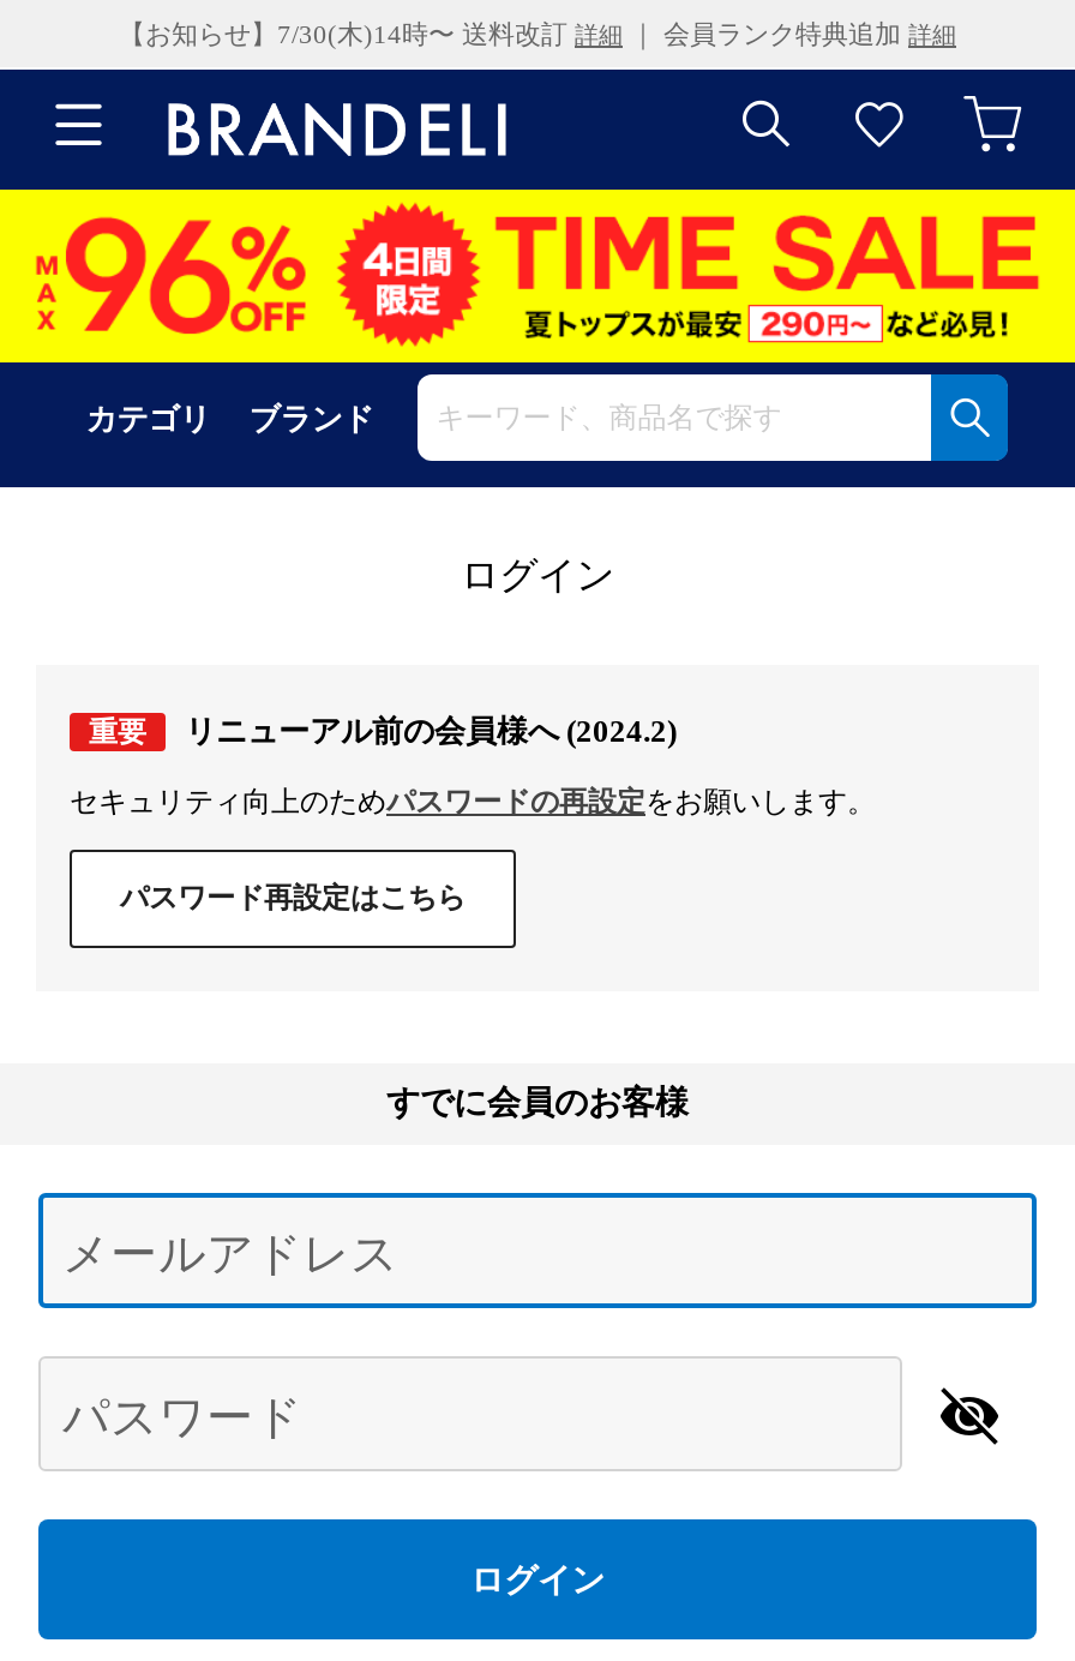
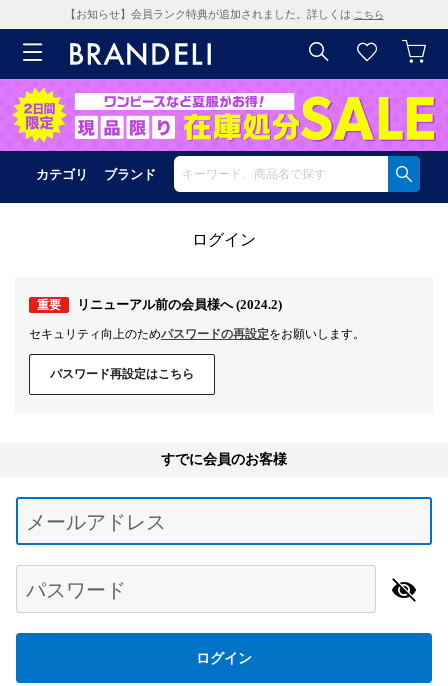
[119,19,956,48] 【お知らせ】7/30(木)14時〜 送料改訂詳細｜ 会員ランク特典追加詳細 -> [64,8,383,20] 【お知らせ】会員ランク特典が追加されました。詳しくはこちら
[7,187,1068,365] [image] -> [3,78,445,152] [image]

